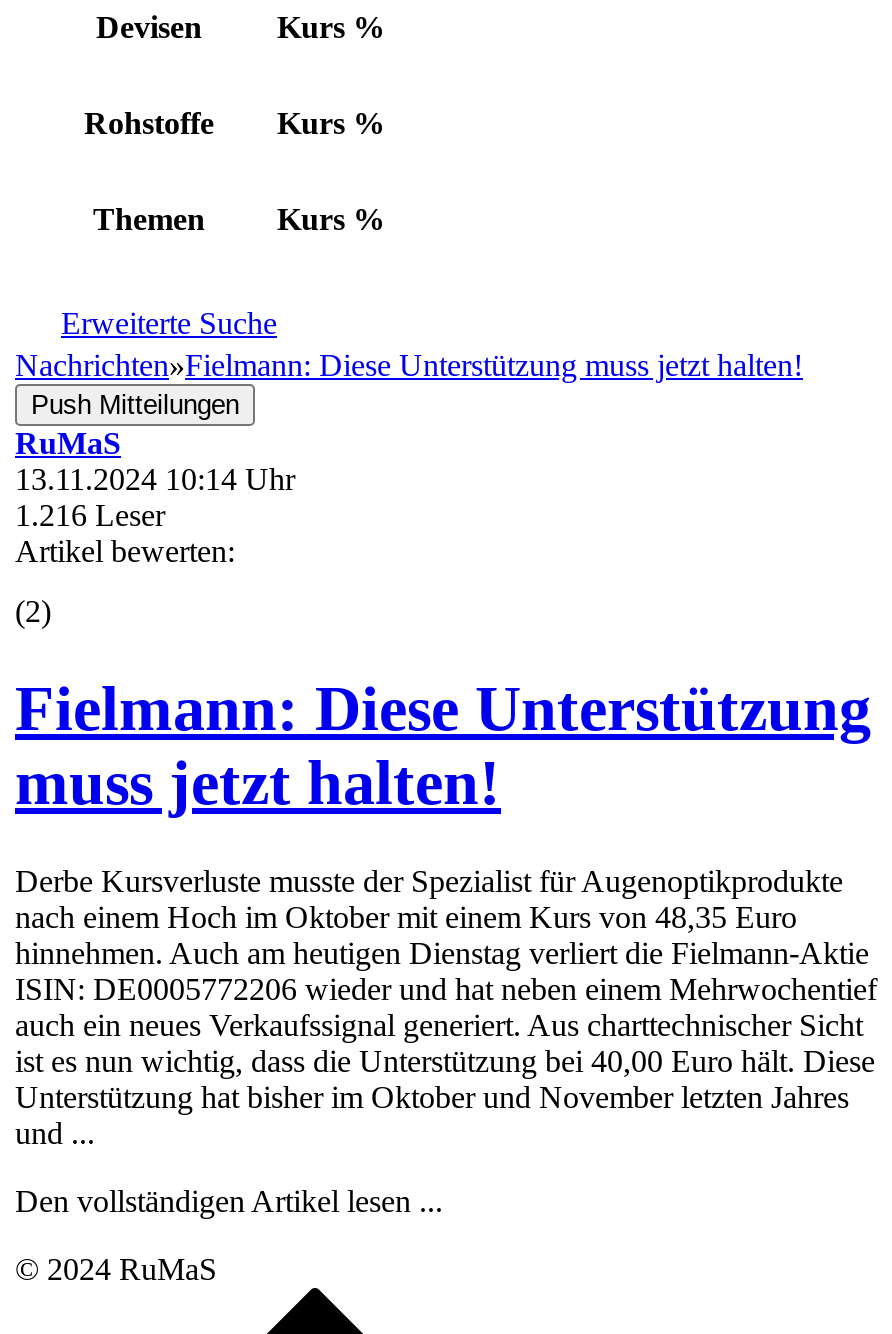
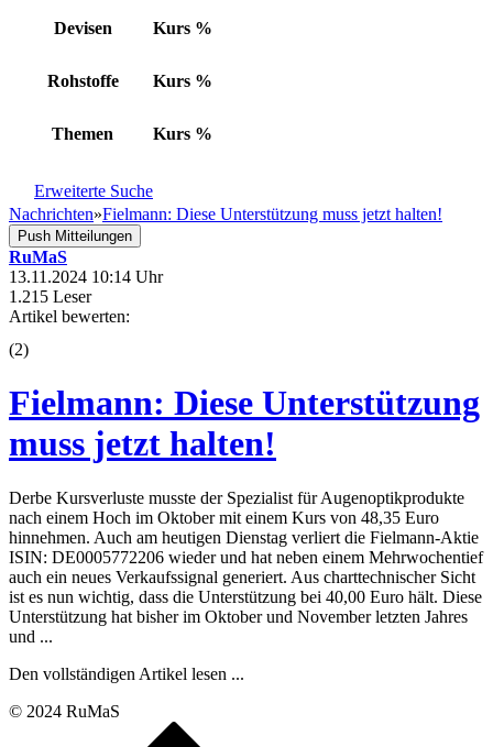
[15,498,165,532] 1.216 Leser -> [9,287,91,306] 1.215 Leser

